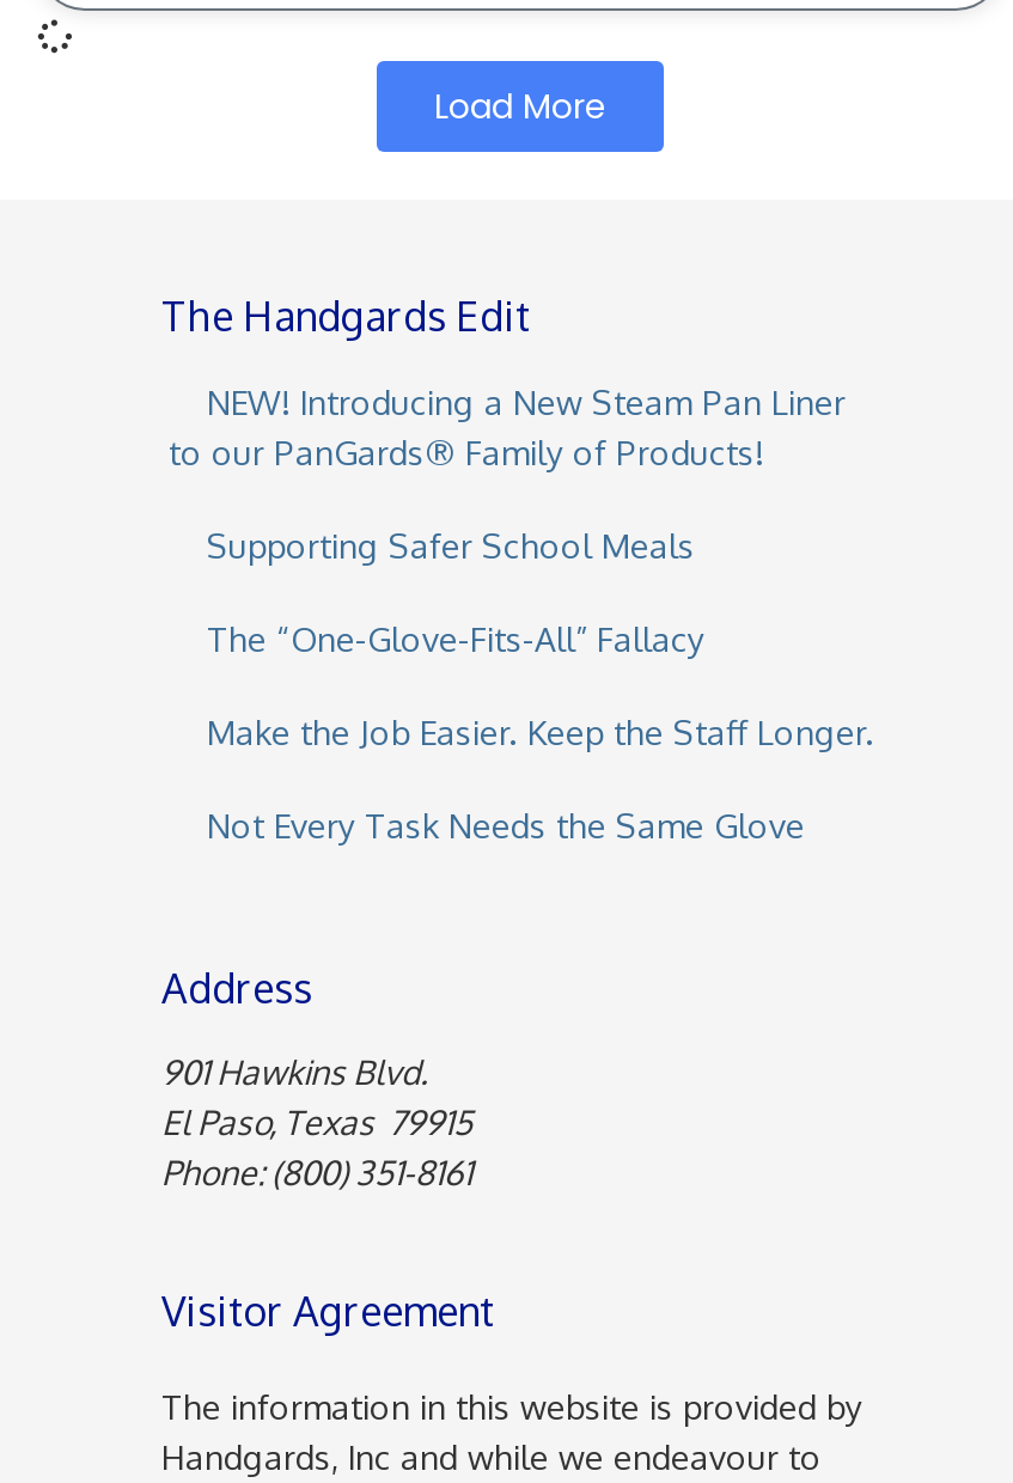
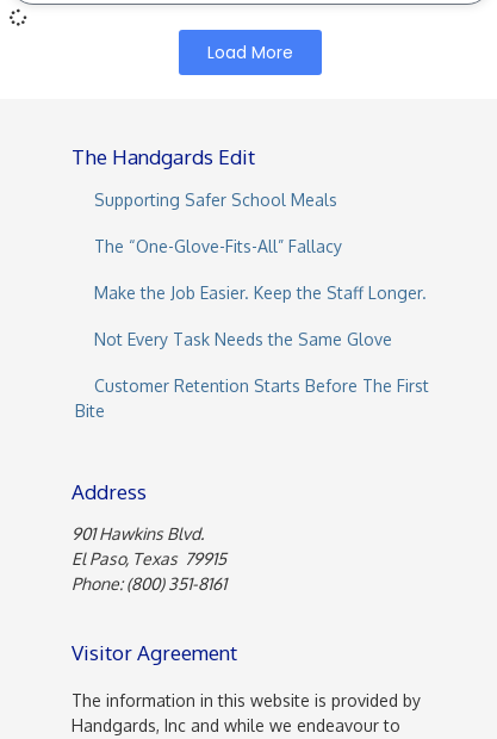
[169,380,846,471] NEW! Introducing a New Steam Pan Liner | to our PanGards® Family of Products! -> none
moved [207,524,874,844] -> [94,190,427,349]: Supporting Safer School Meals | The “One-Glove-Fits-All” Fallacy | Make the Job Easier. Keep the Staff Longer. | Not Every Task Needs the Same Glove
none -> [75,375,429,421] Customer Retention Starts Before The First | Bite

